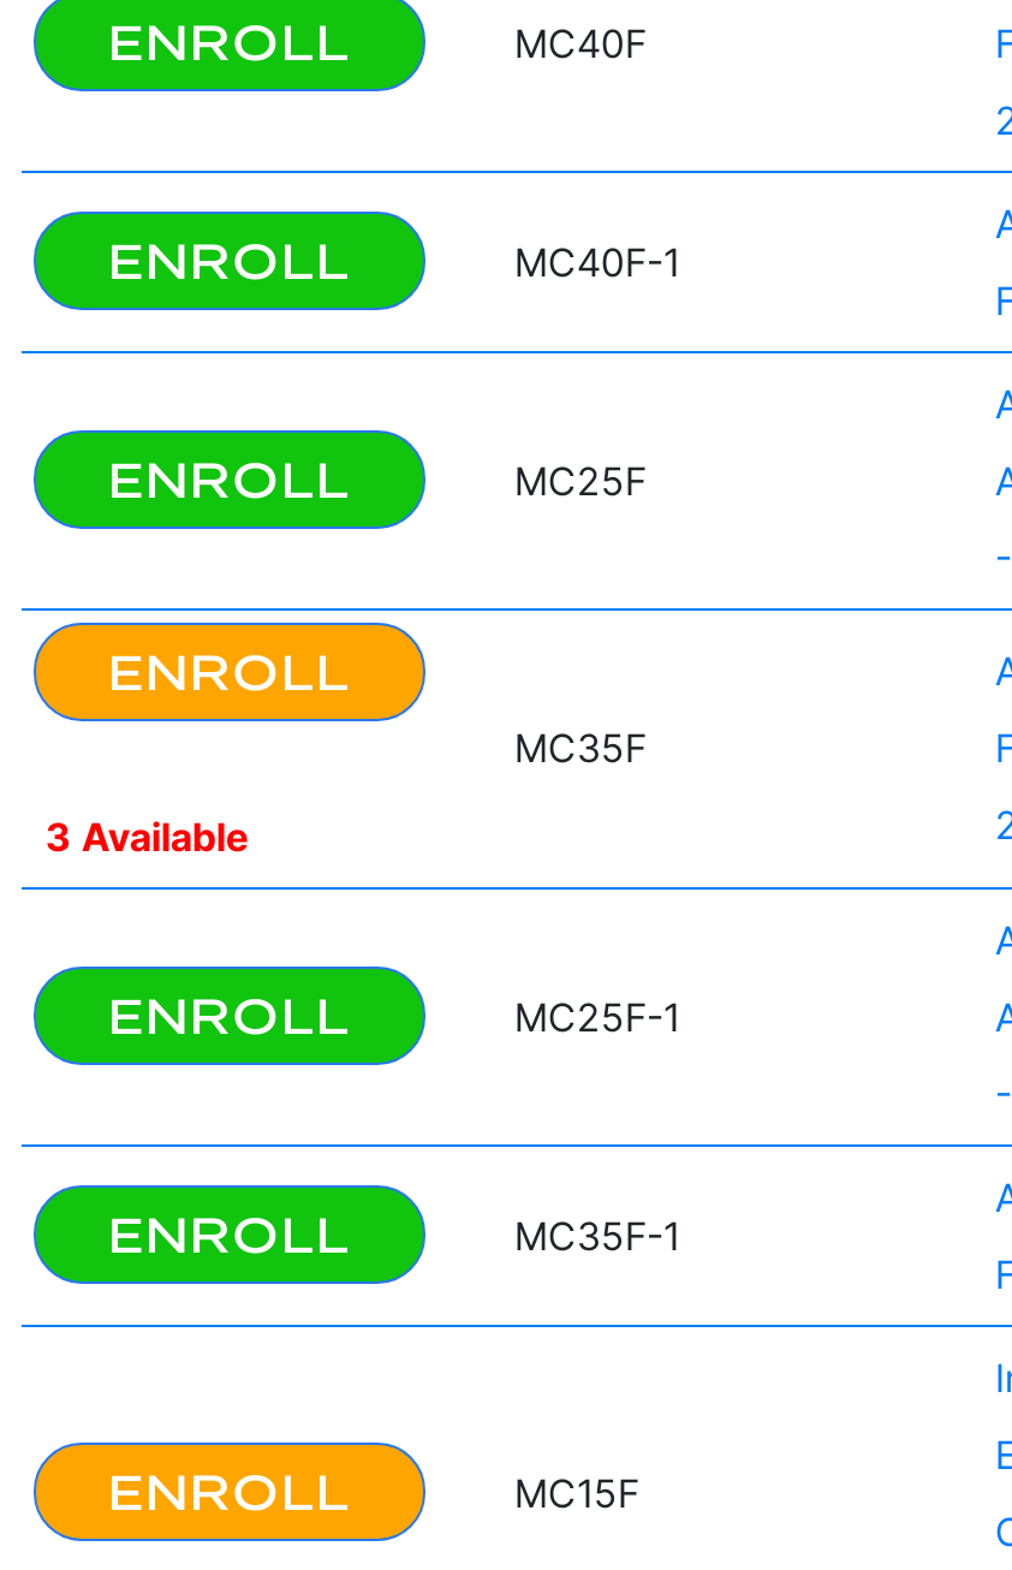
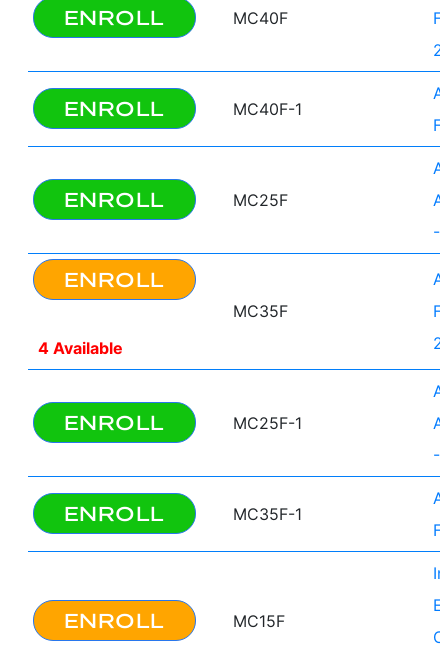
[45,812,250,860] 3 Available -> [38,338,123,358] 4 Available

